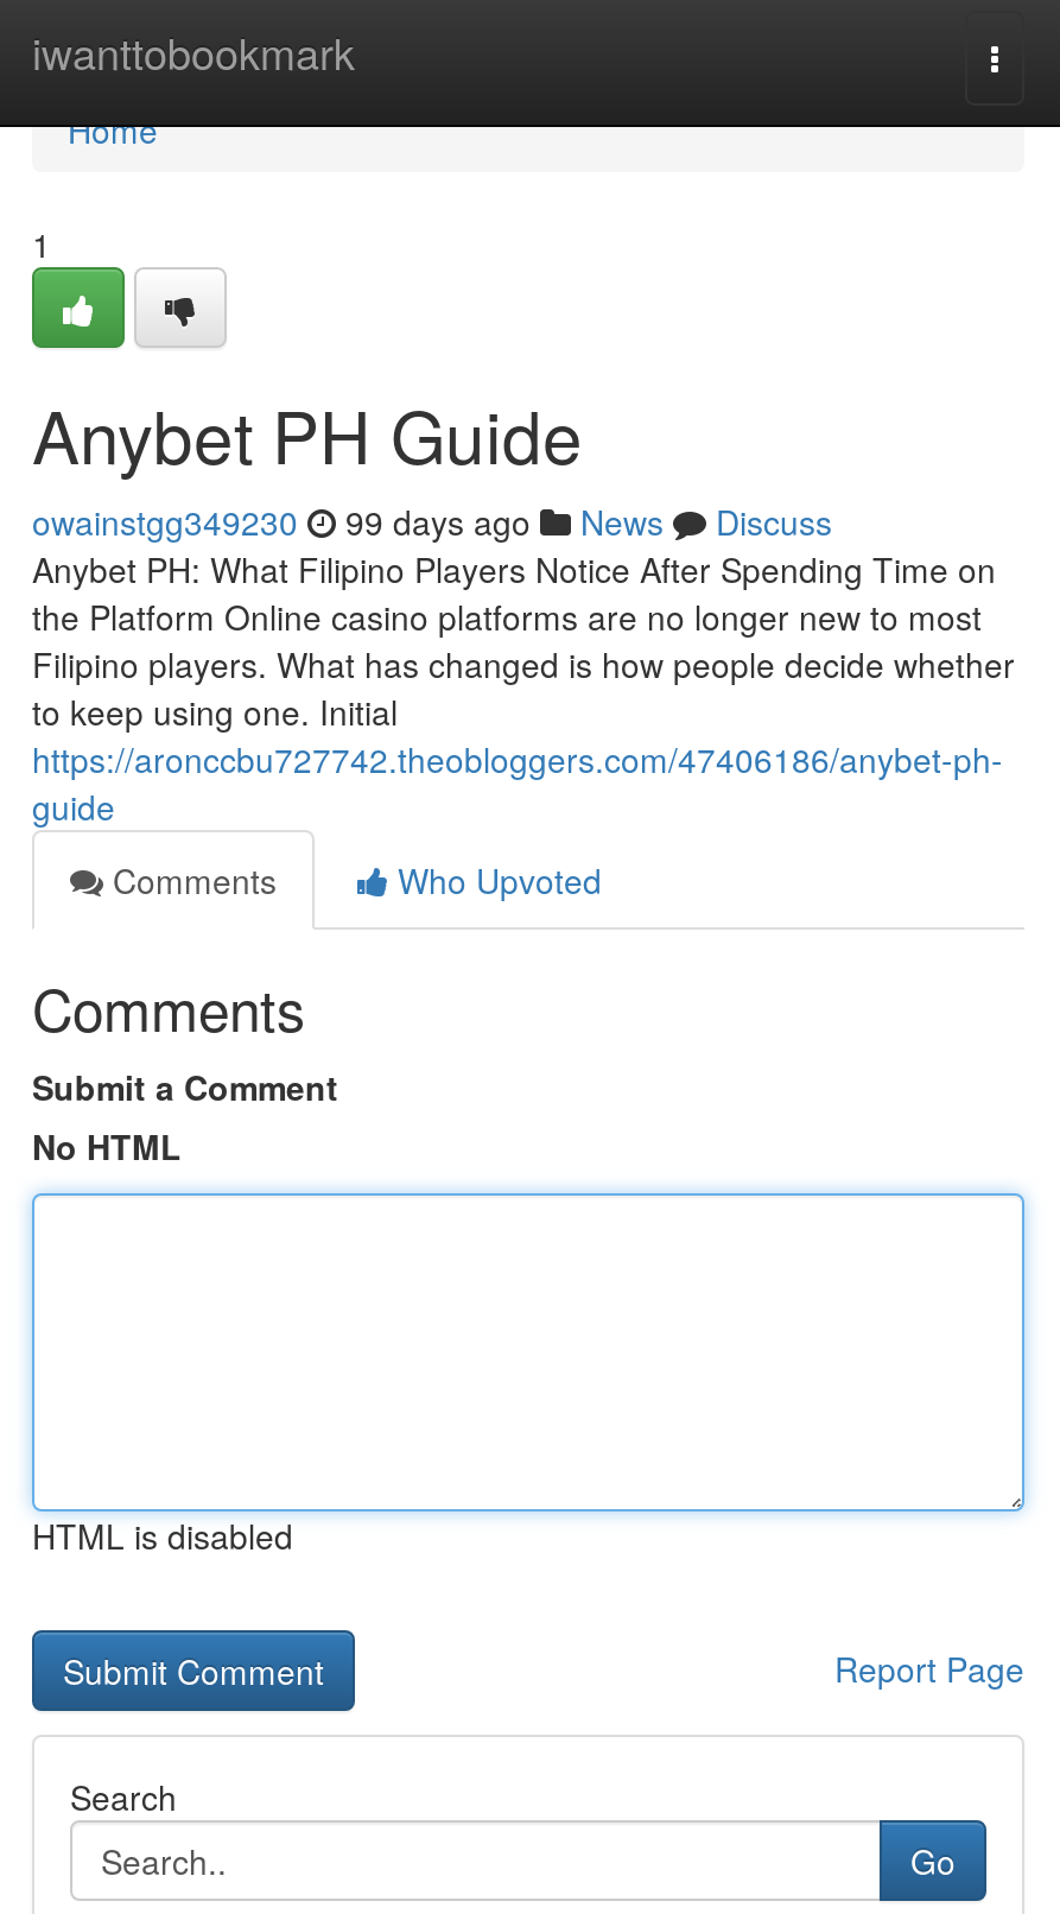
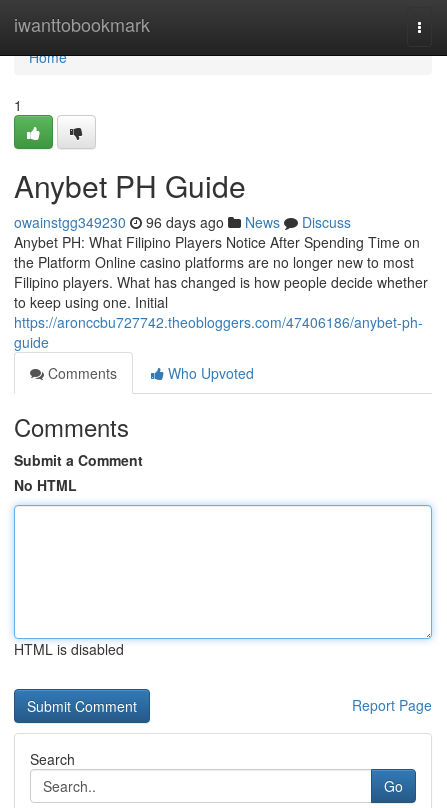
[32,497,832,545] owainstgg349230 99 days ago News Discuss -> [14,212,351,232] owainstgg349230 96 days ago News Discuss

